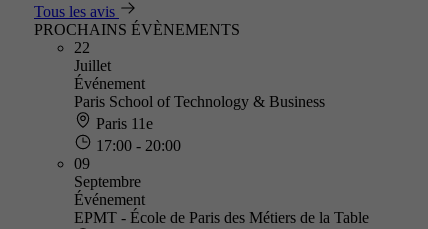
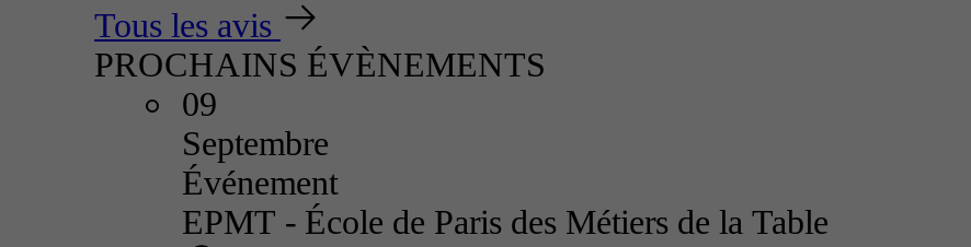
[74,39,325,154] 22 | Juillet | Événement | Paris School of Technology & Business | Paris 11e | 17:00 - 20:00 -> none

